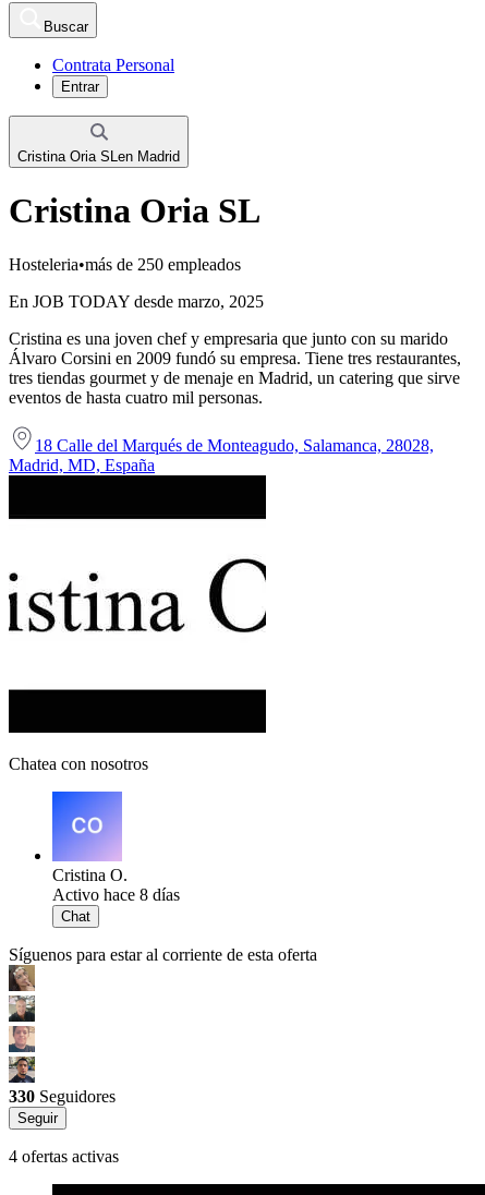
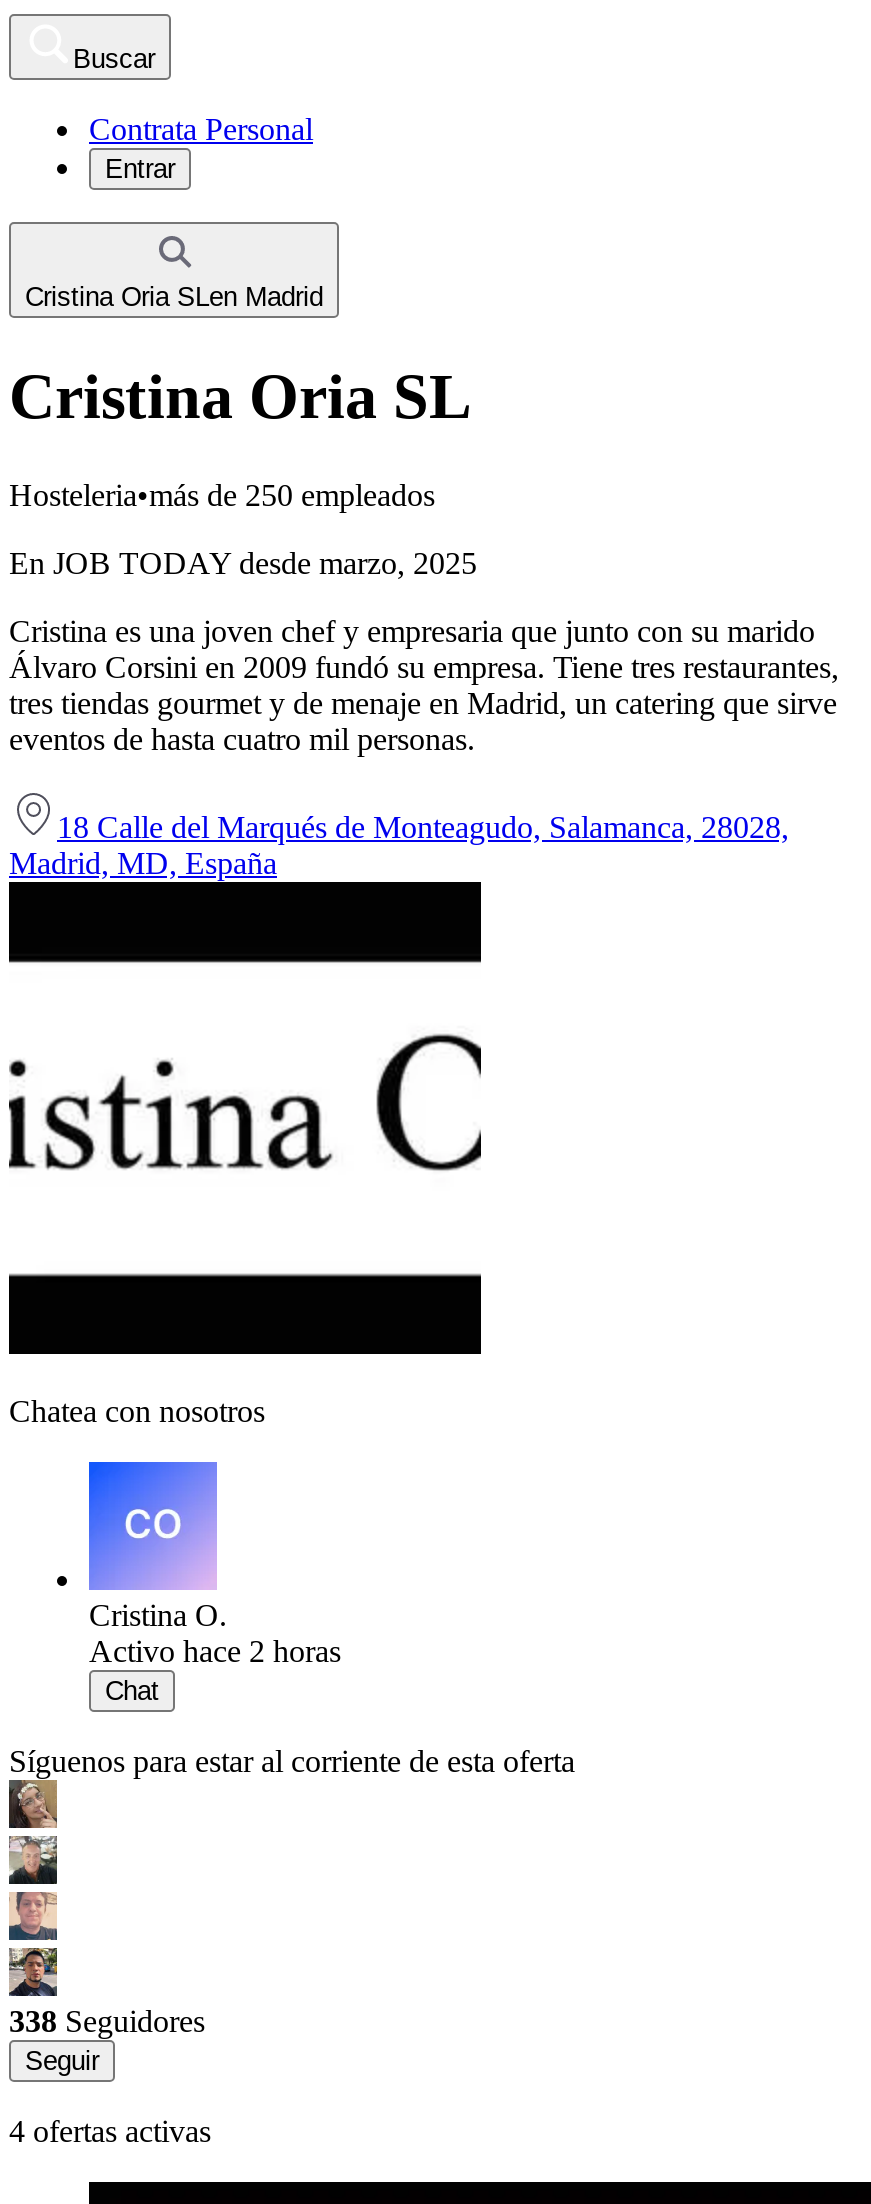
[52,885,180,904] Activo hace 8 días -> [89,1634,341,1668] Activo hace 2 horas
[9,1087,116,1105] 330 Seguidores -> [9,2004,205,2038] 338 Seguidores

